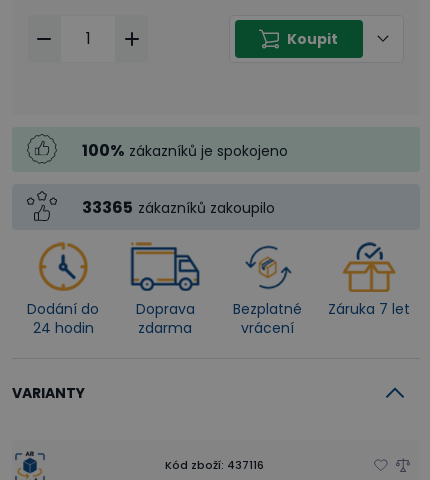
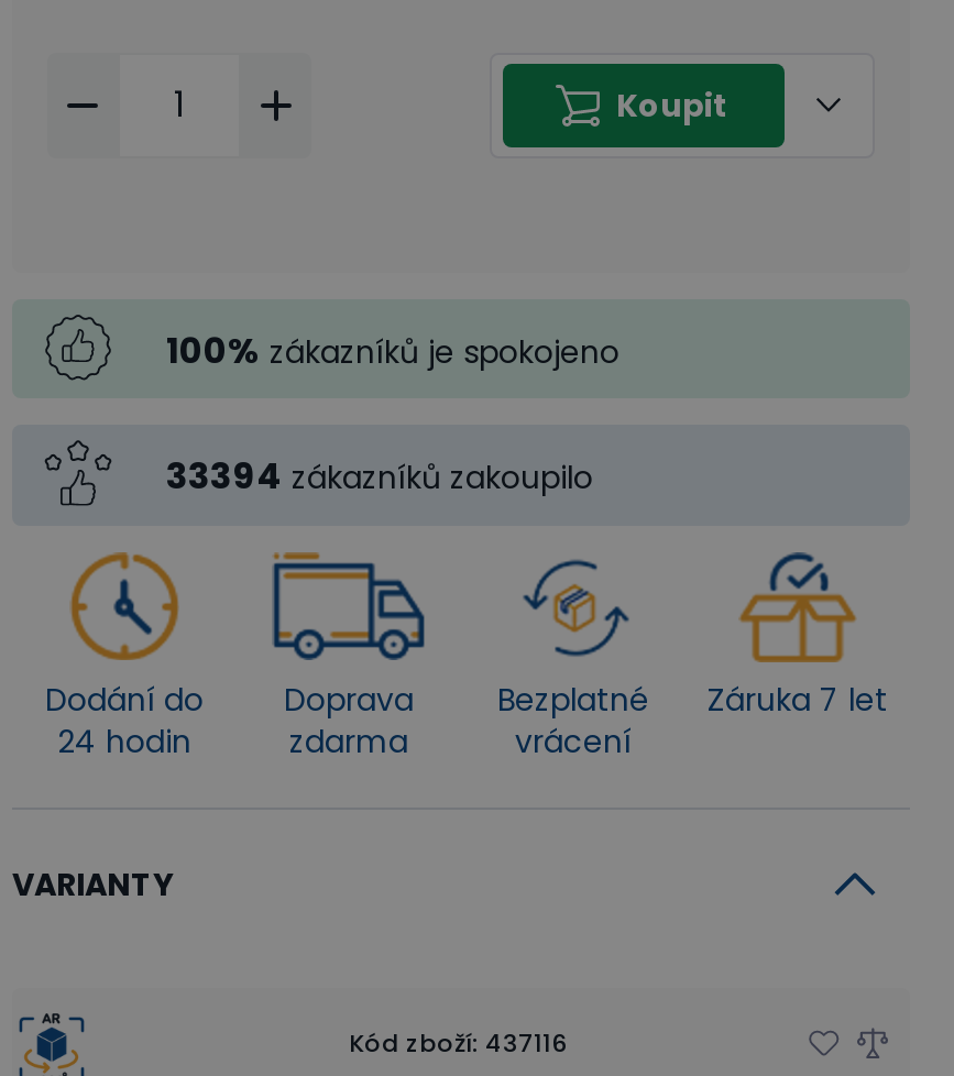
[82,196,275,219] 33365 zákazníků zakoupilo -> [166,450,593,501] 33394 zákazníků zakoupilo

